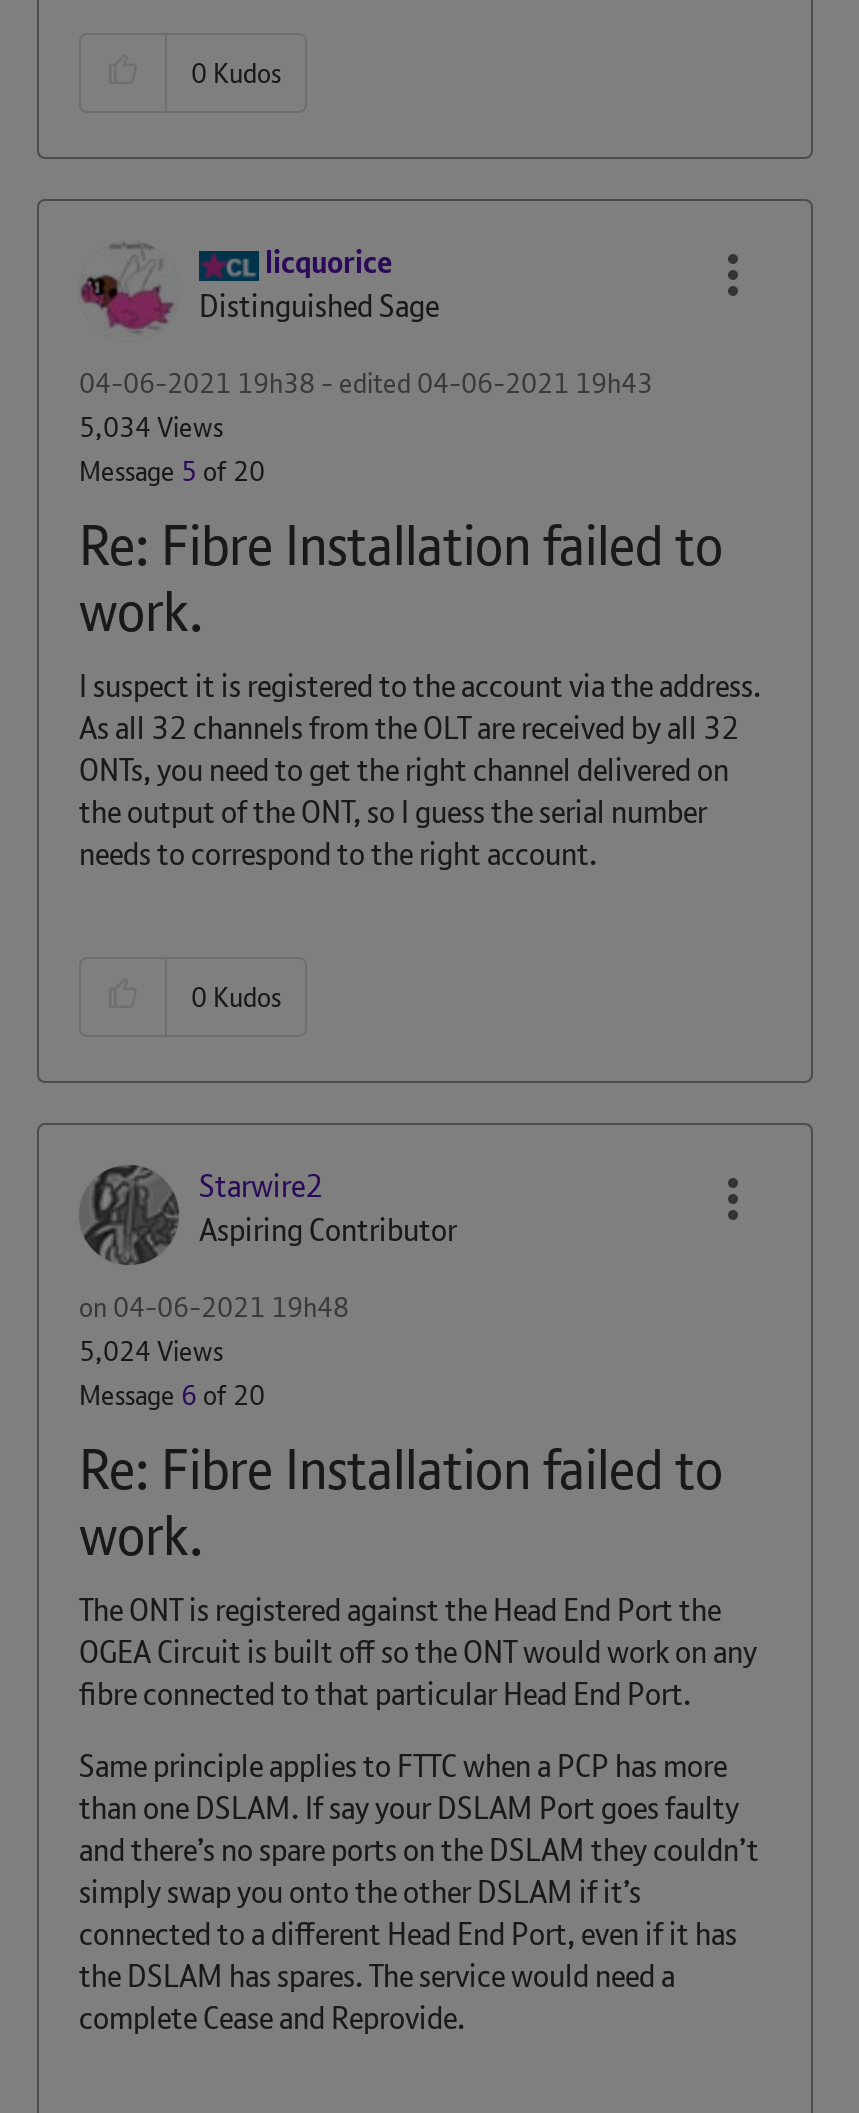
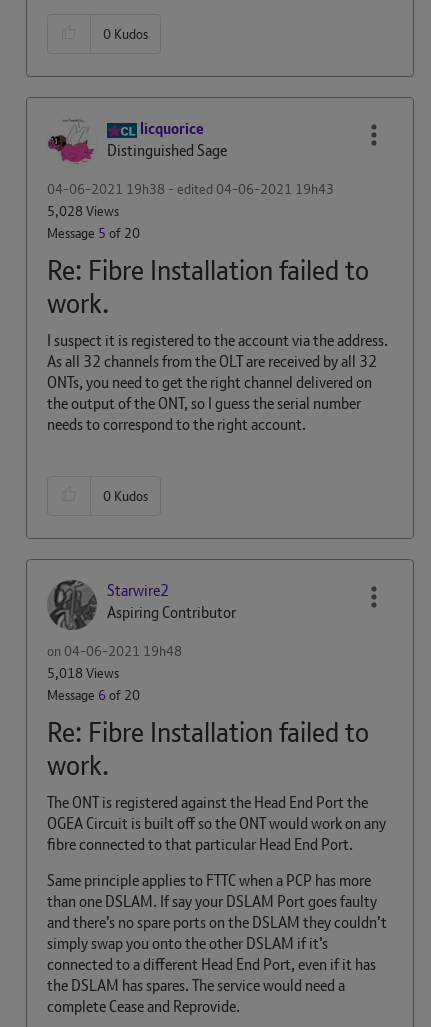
[79,409,223,445] 5,034 Views -> [47,202,119,220] 5,028 Views
[79,1333,223,1369] 5,024 Views -> [47,664,119,682] 5,018 Views

